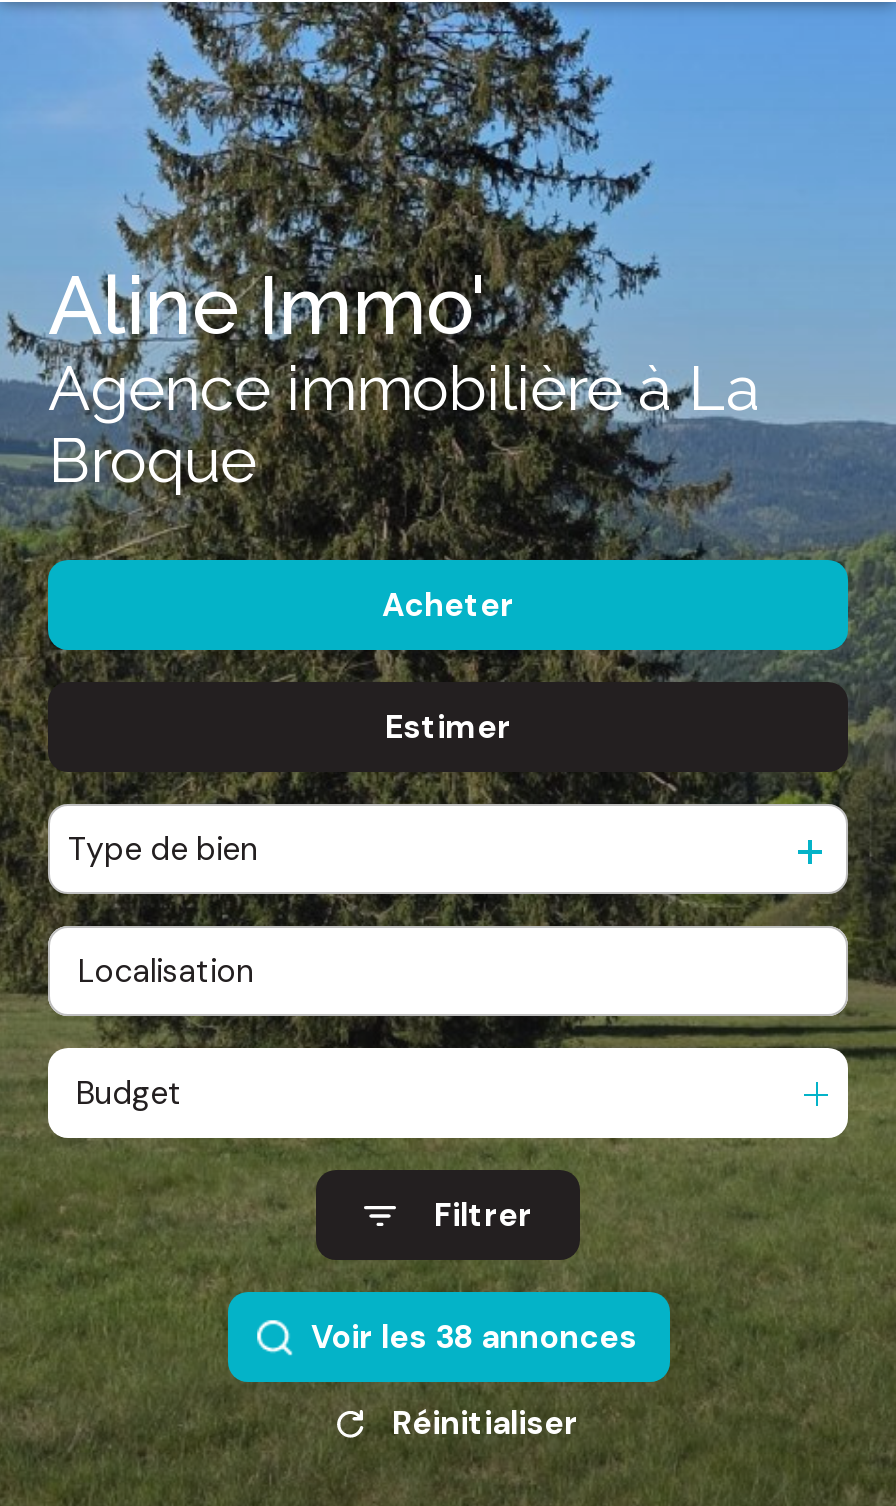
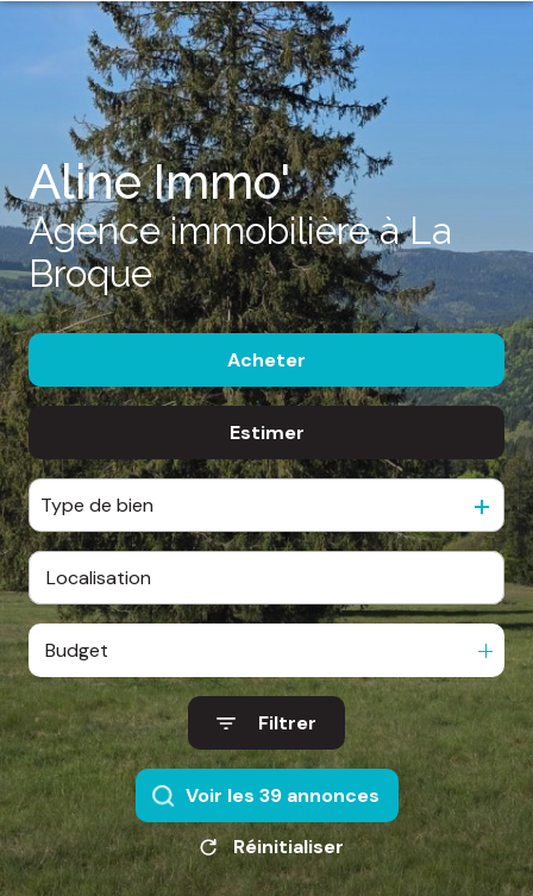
[311,1316,637,1358] Voir les 38 annonces -> [185,783,379,808] Voir les 39 annonces

